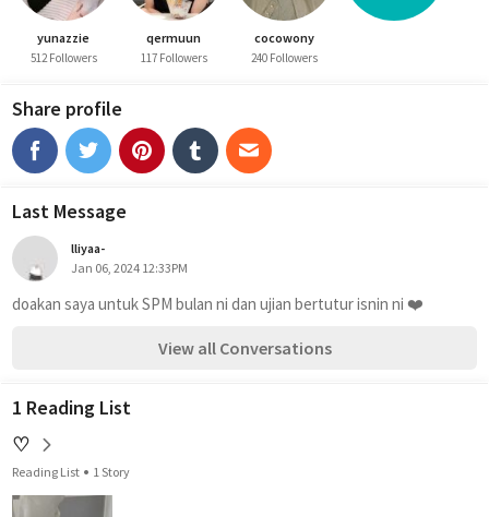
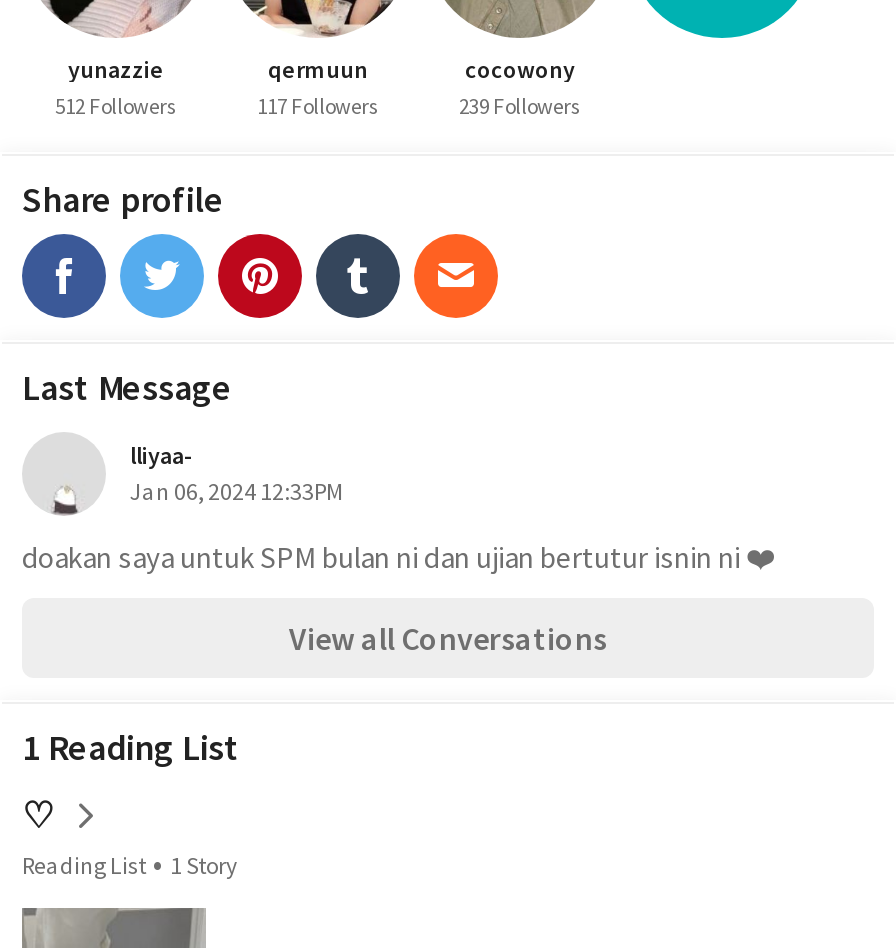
[251,50,317,65] 240 Followers -> [459,92,581,120] 239 Followers

